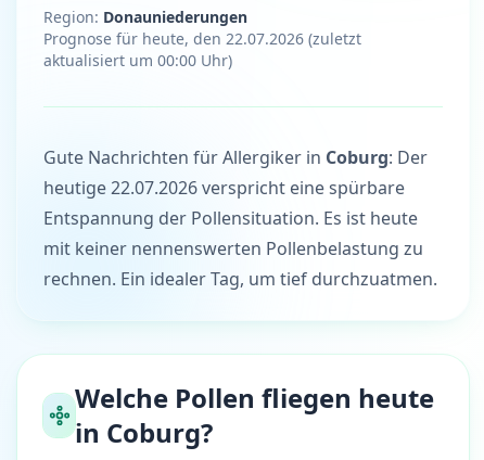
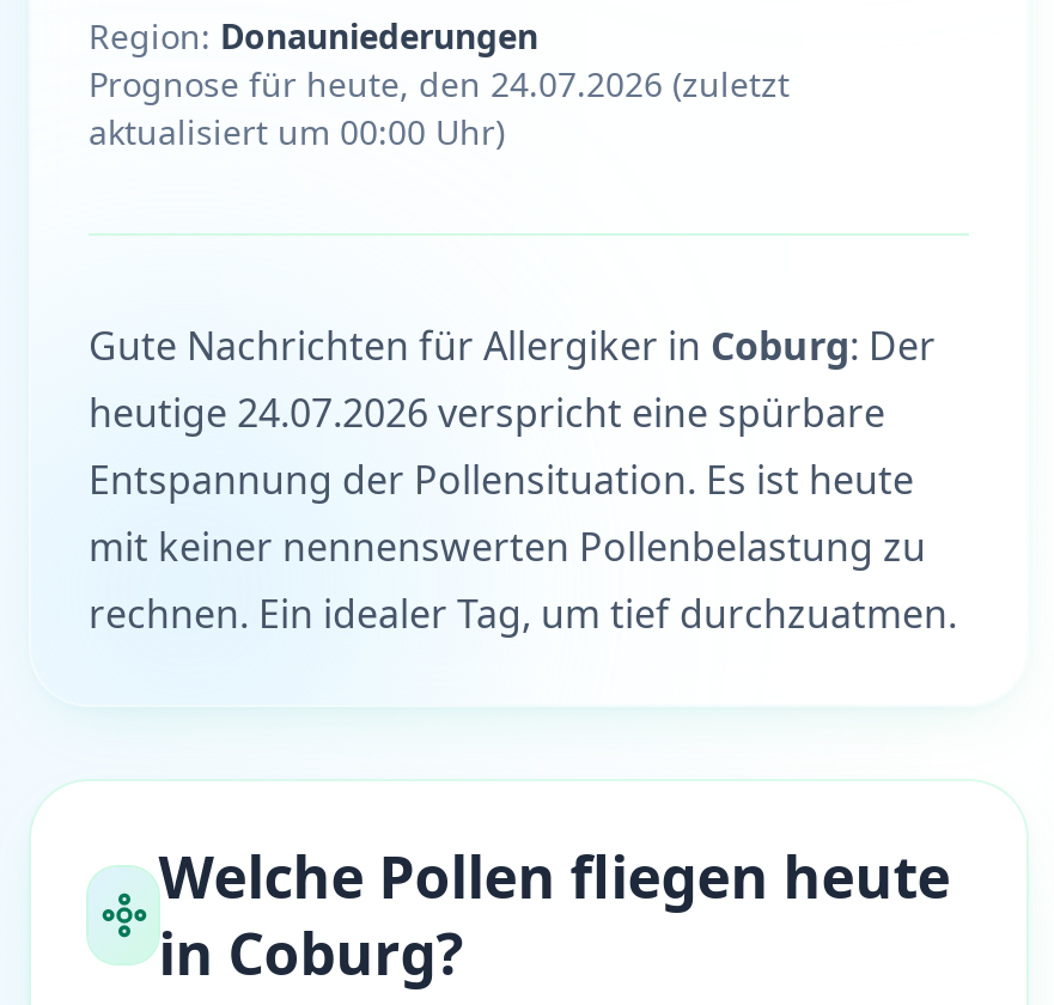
[43,28,361,49] Prognose für heute, den 22.07.2026 (zuletzt -> [89,61,790,106] Prognose für heute, den 24.07.2026 (zuletzt
[43,176,405,200] heutige 22.07.2026 verspricht eine spürbare -> [89,386,885,439] heutige 24.07.2026 verspricht eine spürbare

